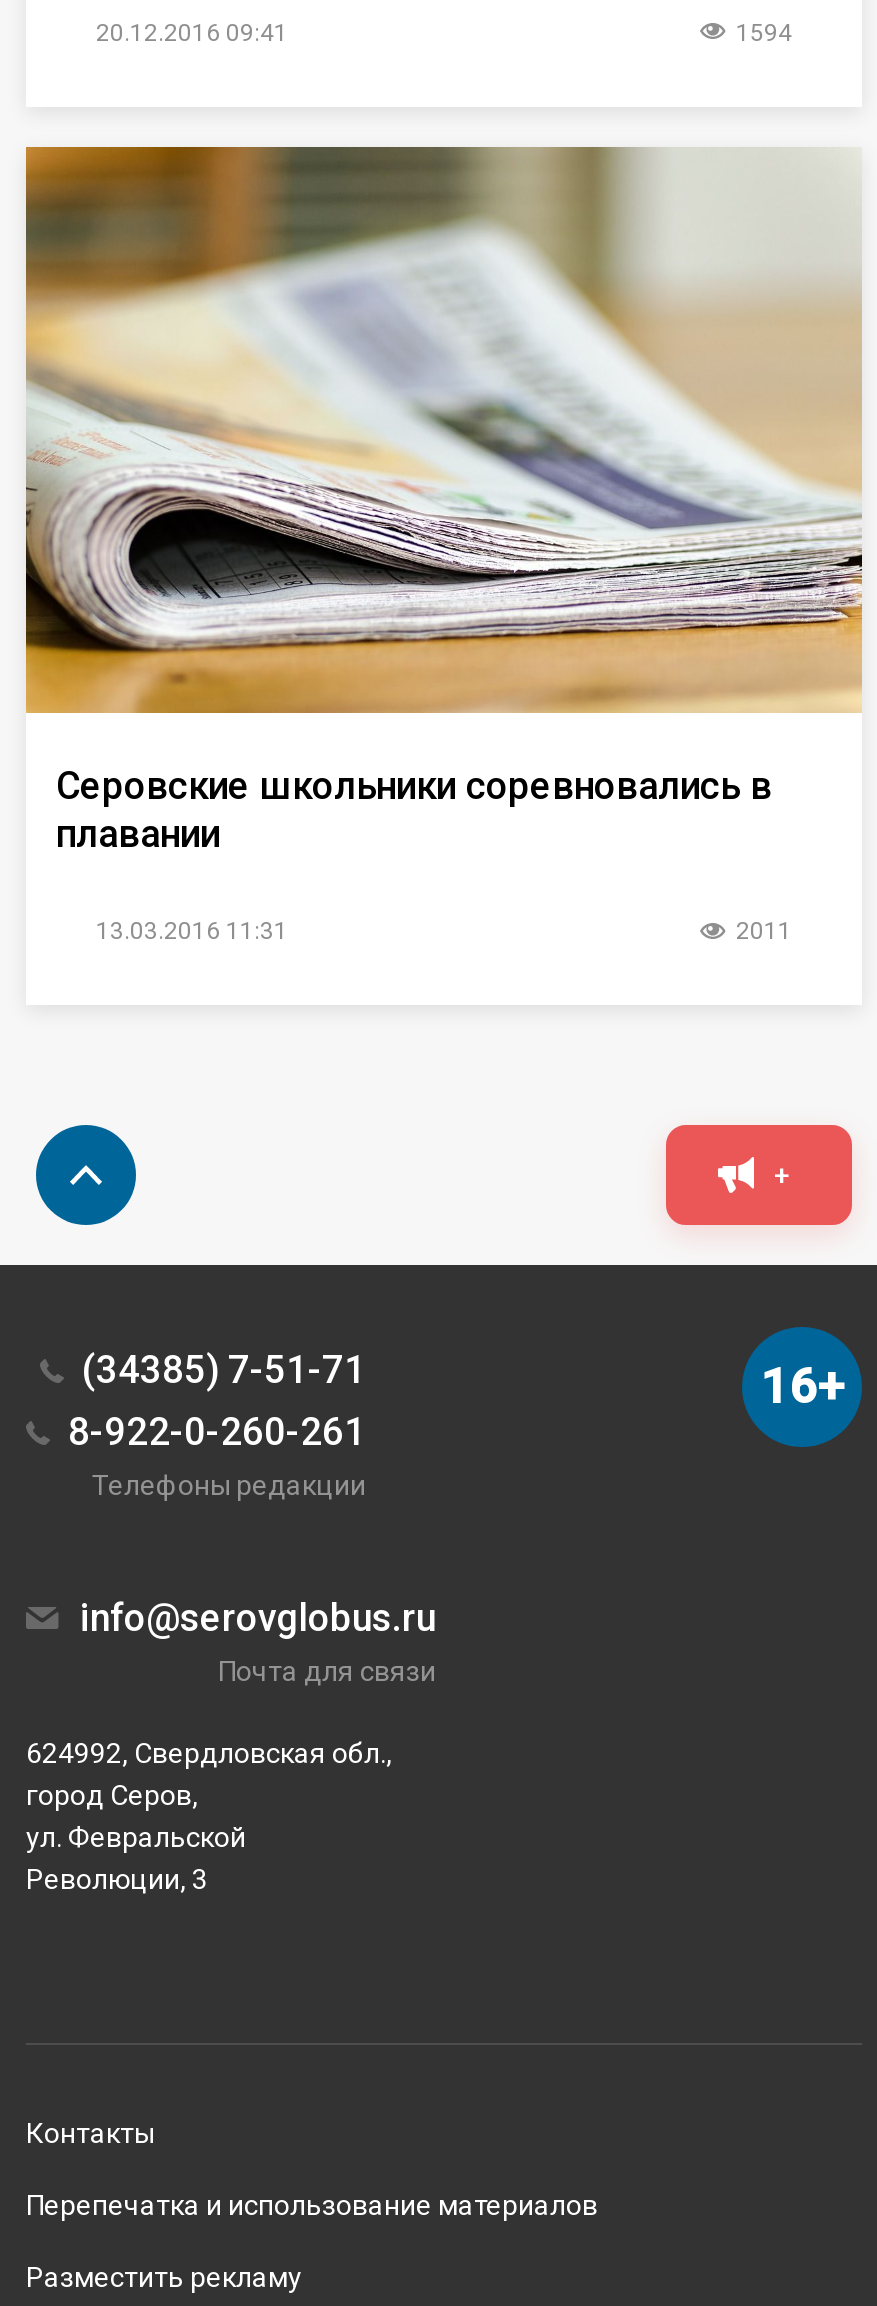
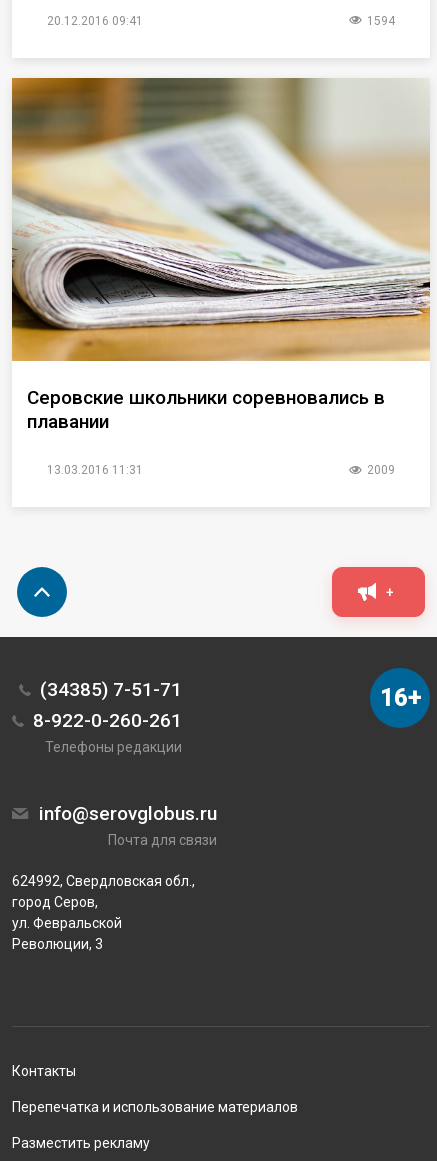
[736,918,792,946] 2011 -> [367,463,395,477] 2009

